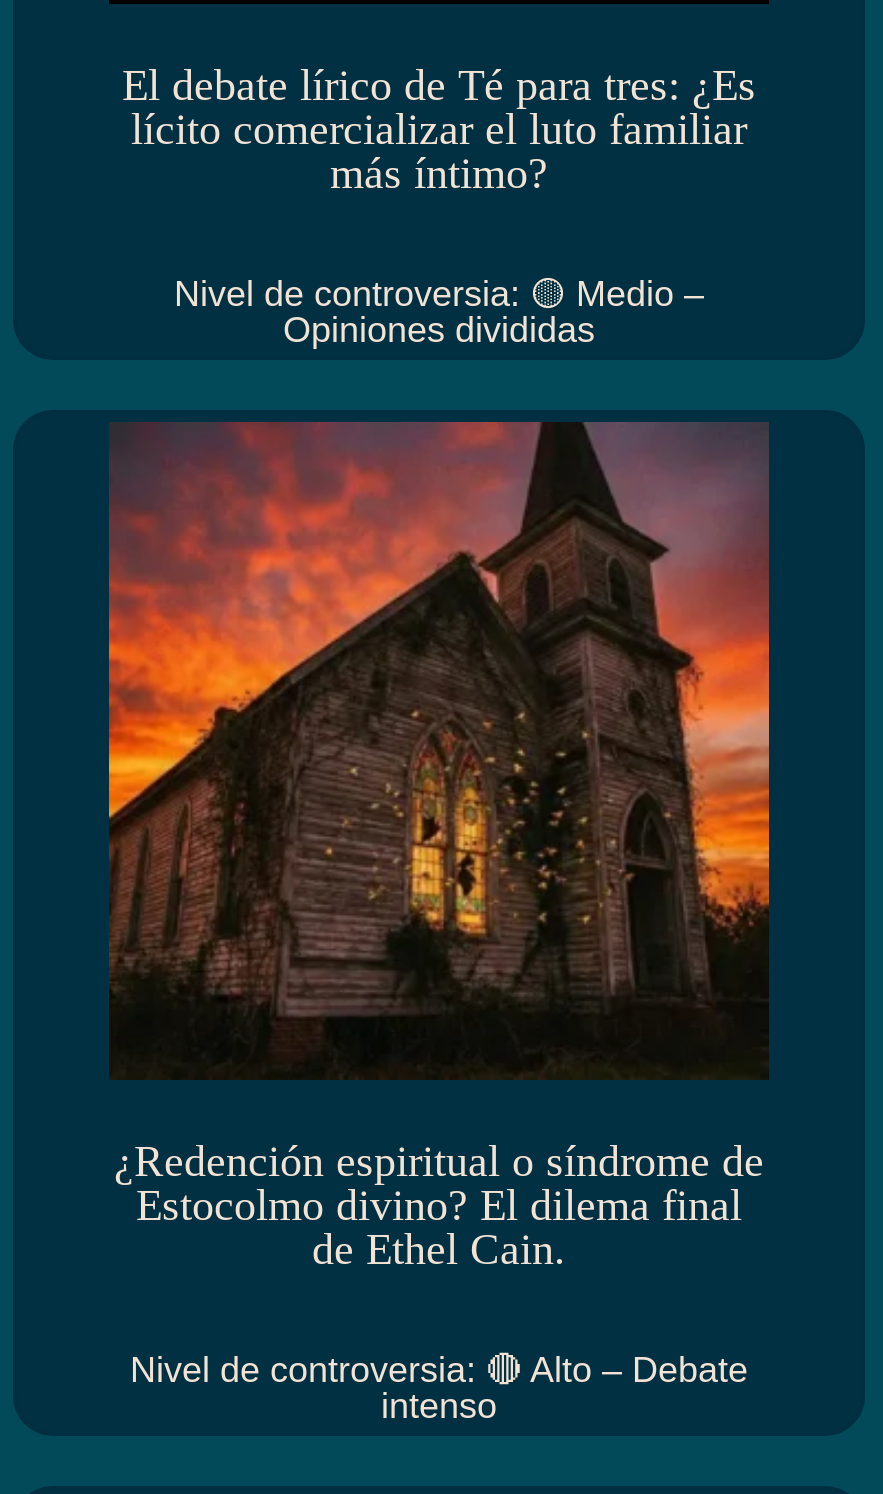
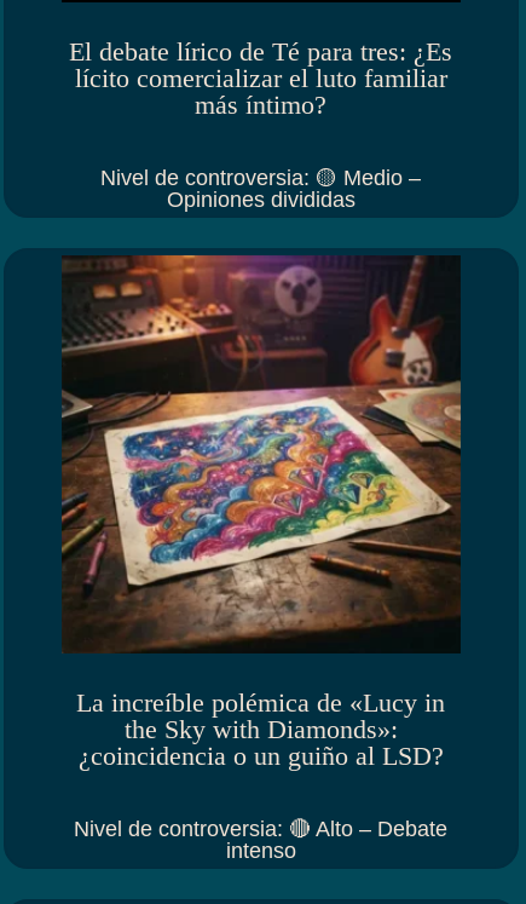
[107,422,771,1275] [image] | ¿Redención espiritual o síndrome de | Estocolmo divino? El dilema final | de Ethel Cain. -> [62,255,462,771] [image] | La increíble polémica de «Lucy in | the Sky with Diamonds»: | ¿coincidencia o un guiño al LSD?

